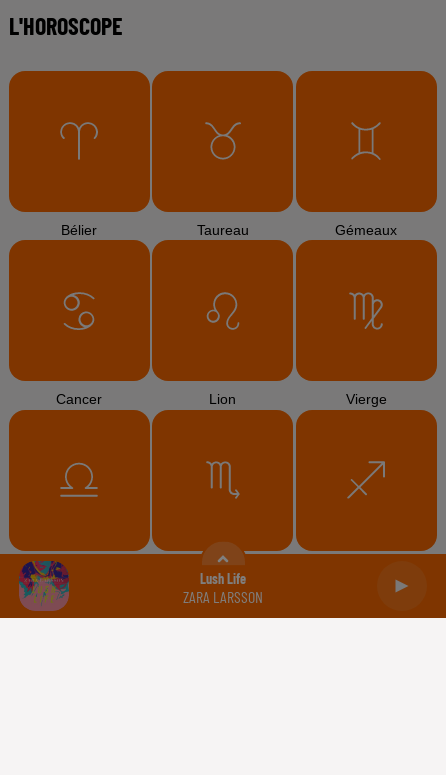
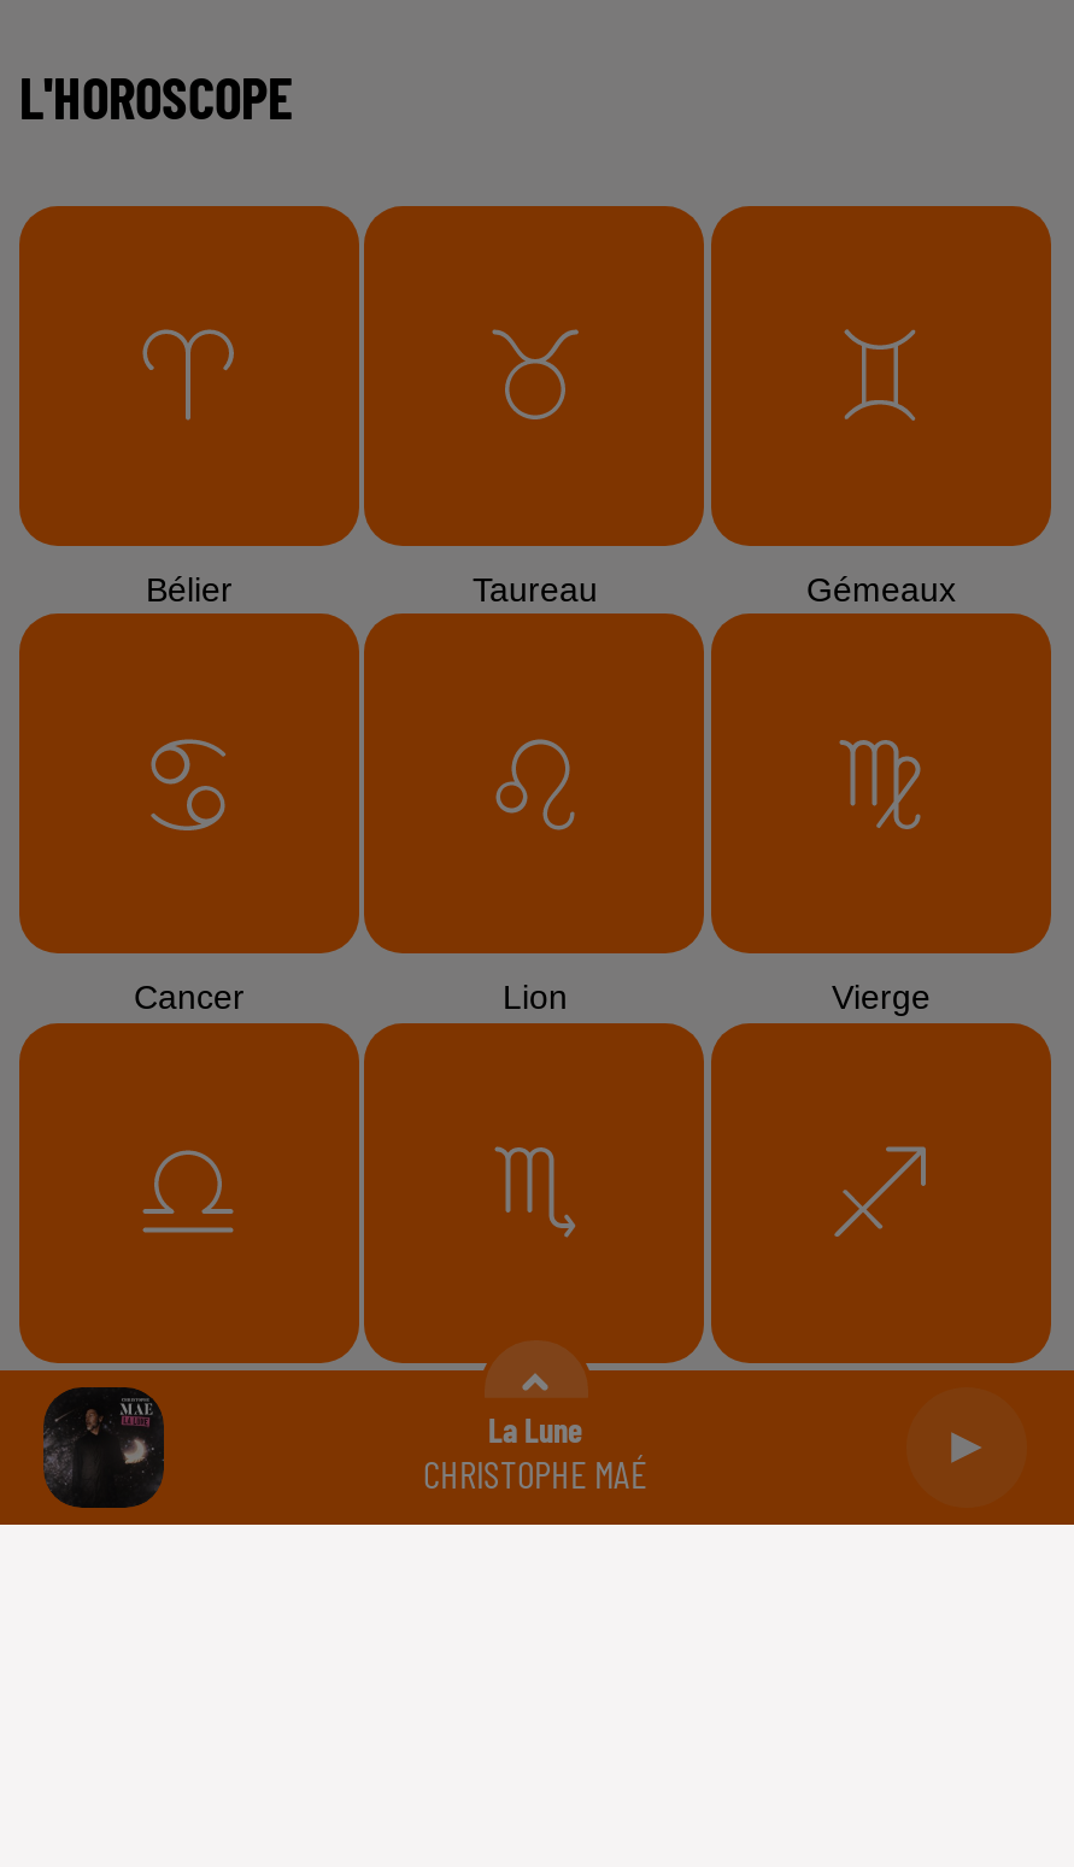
[19,561,69,611] [image] -> [43,1387,166,1510] [image]
[183,569,263,605] Lush Life | ZARA LARSSON -> [423,1408,647,1495] La Lune | CHRISTOPHE MAÉ

